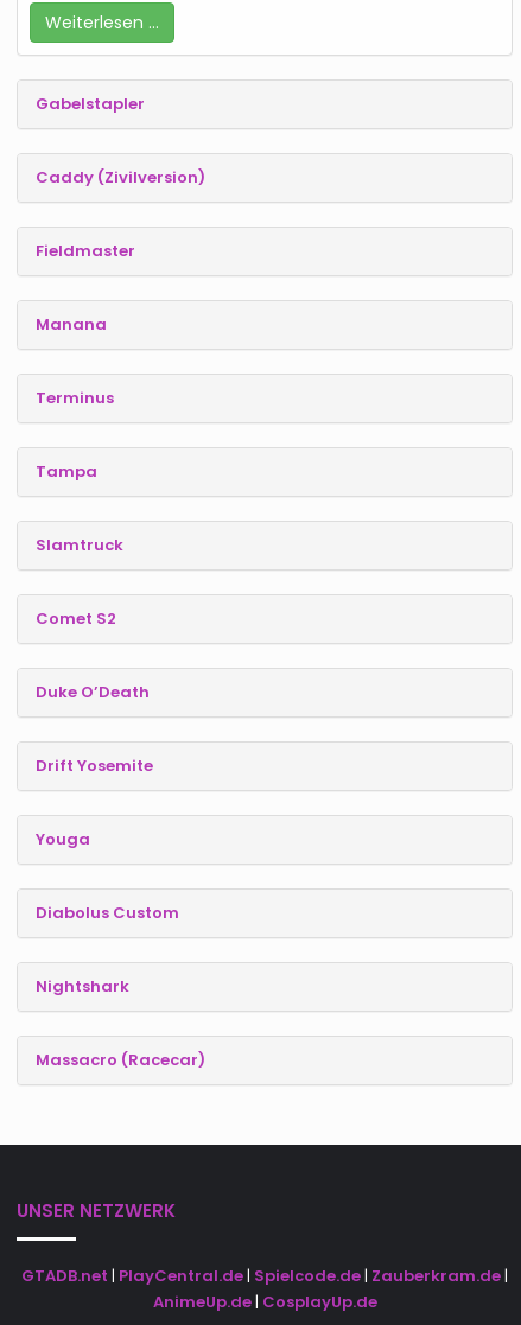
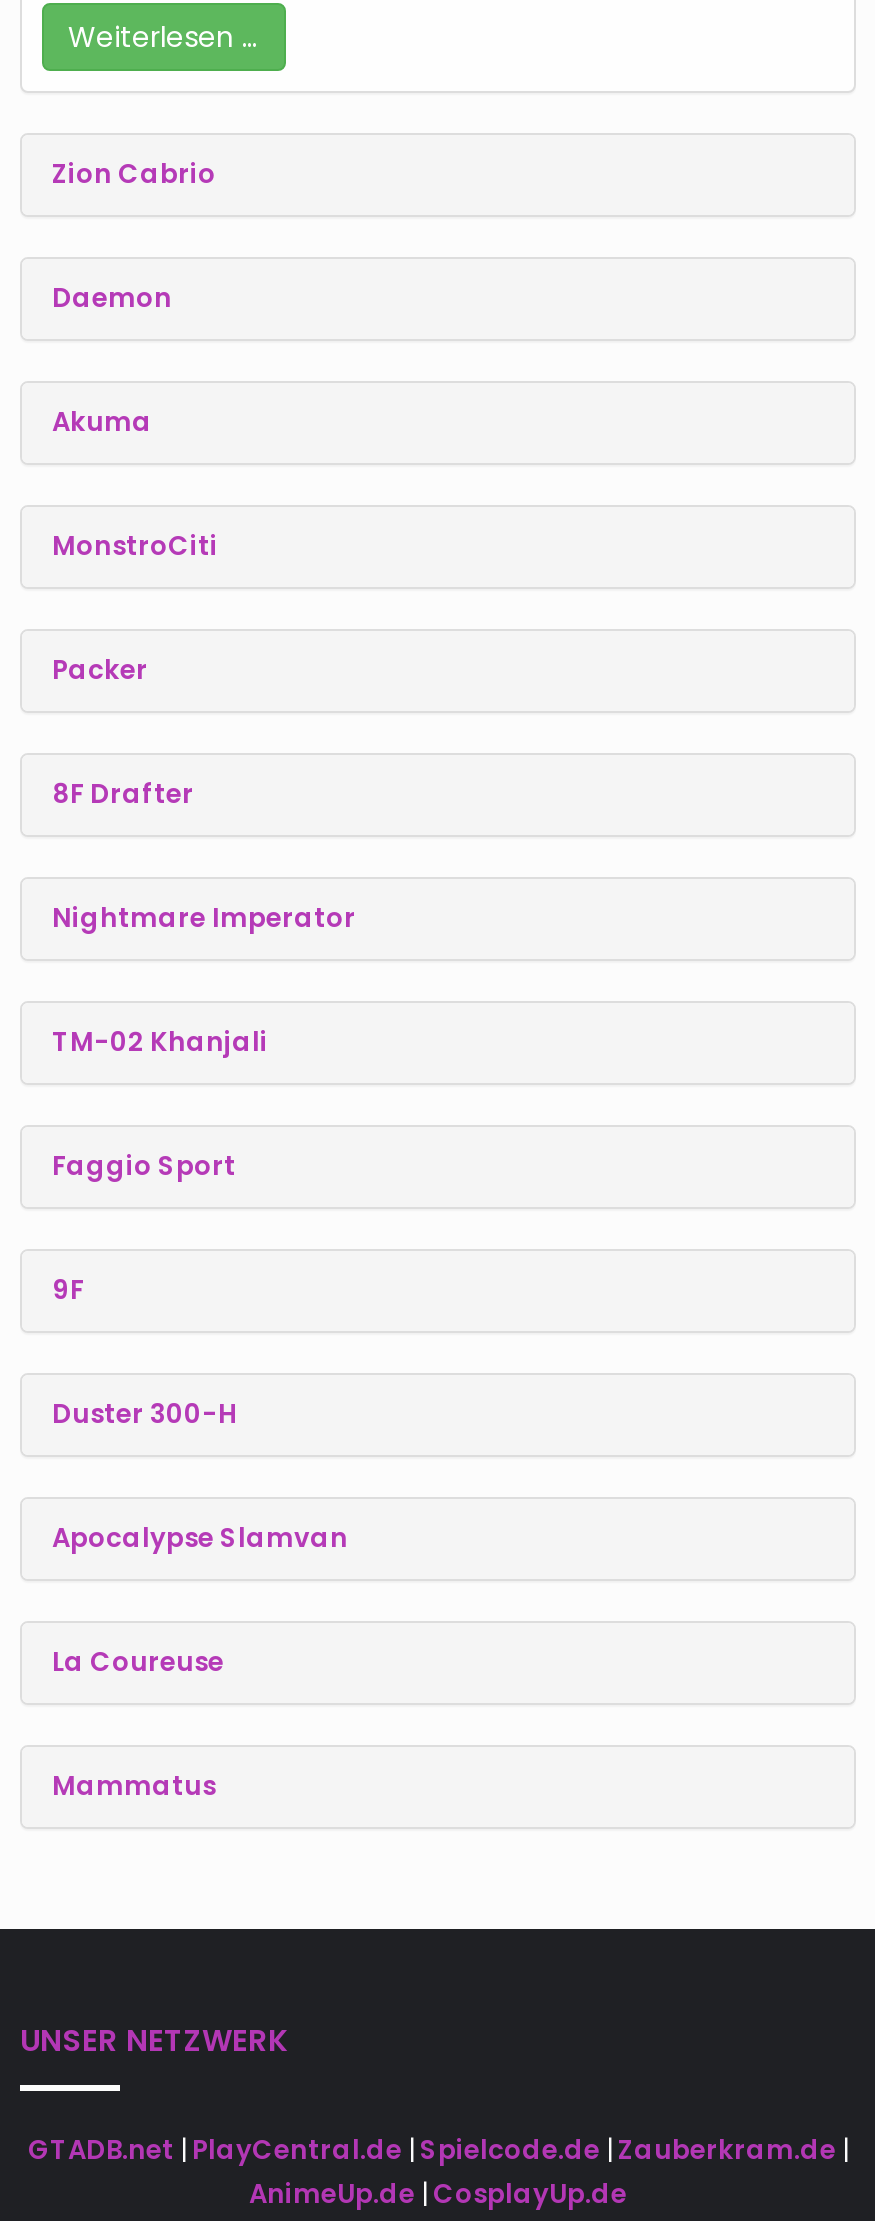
[36,92,145,115] Gabelstapler -> [52,154,216,192] Zion Cabrio
[36,166,205,188] Caddy (Zivilversion) -> [52,278,172,316] Daemon
[36,239,135,262] Fieldmaster -> [52,402,152,440] Akuma
[36,313,107,335] Manana -> [52,526,218,564] MonstroCiti
[36,386,114,409] Terminus -> [52,650,148,688] Packer
[36,460,97,482] Tampa -> [52,774,194,812] 8F Drafter
[36,533,123,556] Slamtruck -> [52,898,356,936] Nightmare Imperator
[36,607,116,630] Comet S2 -> [52,1022,268,1060] TM-02 Khanjali
[36,681,150,703] Duke O’Death -> [52,1146,236,1184] Faggio Sport
[36,754,153,777] Drift Yosemite -> [52,1270,84,1308] 9F
[36,828,90,850] Youga -> [52,1394,238,1432] Duster 300-H
[36,901,179,924] Diabolus Custom -> [52,1518,348,1556] Apocalypse Slamvan
[36,975,129,997] Nightshark -> [52,1642,224,1680] La Coureuse
[36,1048,205,1071] Massacro (Racecar) -> [52,1766,216,1804] Mammatus

